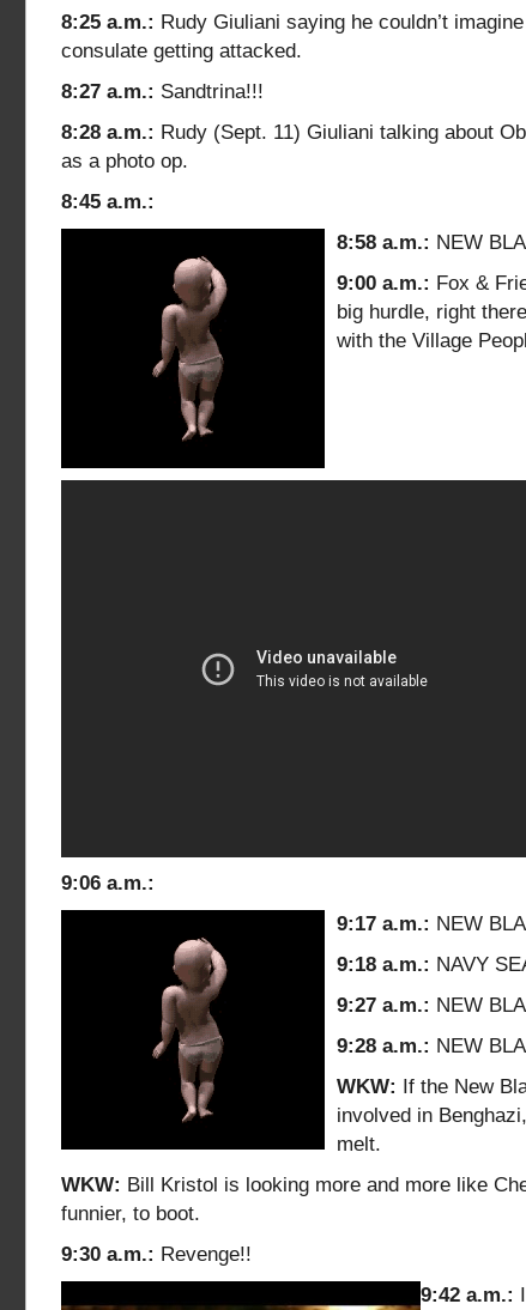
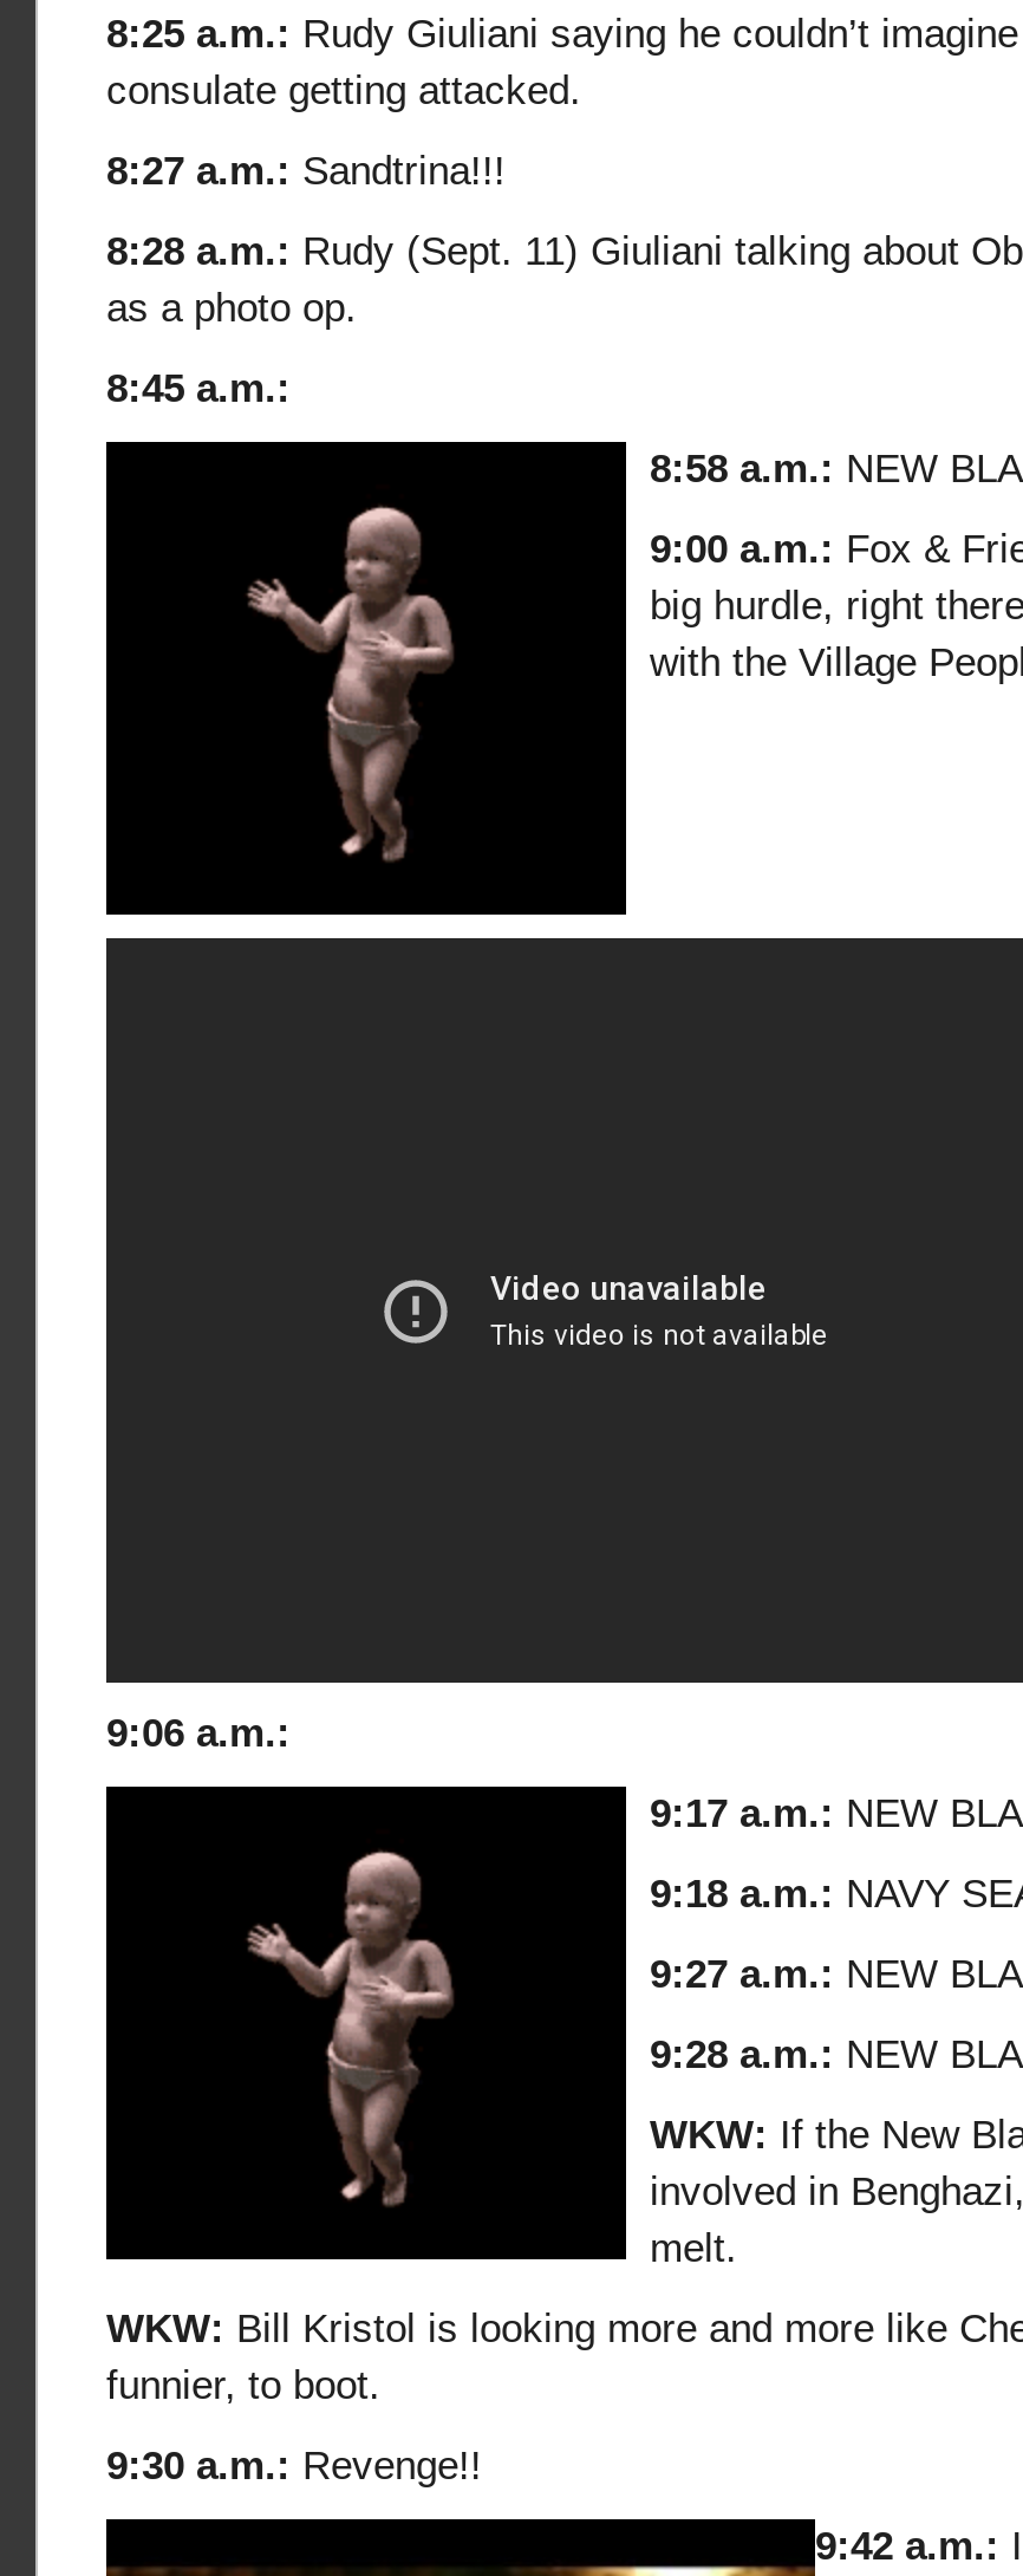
[133,255,236,441] [image] -> [246,499,454,863] [image]
[133,936,236,1122] [image] -> [246,1843,454,2207] [image]

